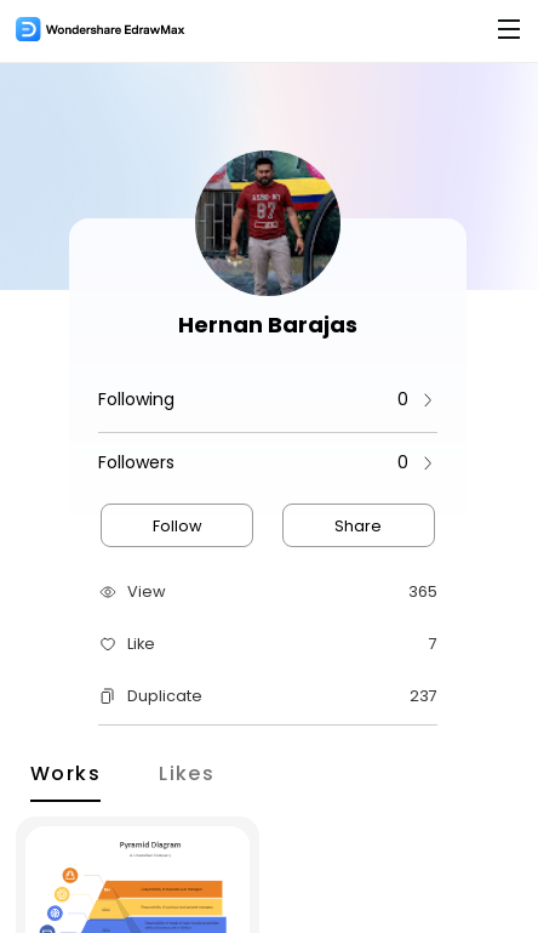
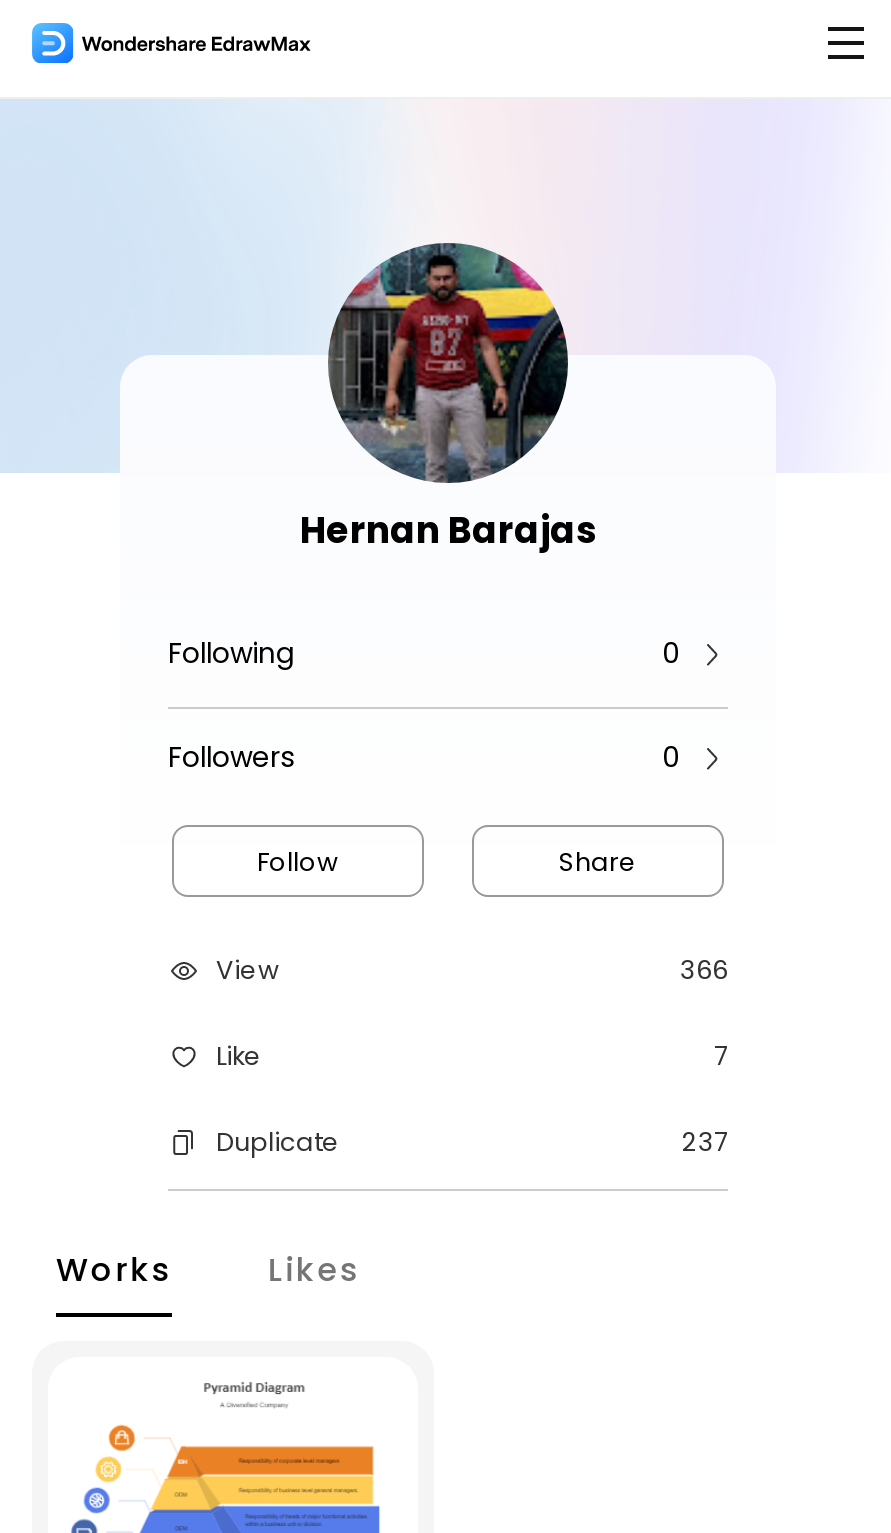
[408,581,437,602] 365 -> [680,953,728,987] 366

